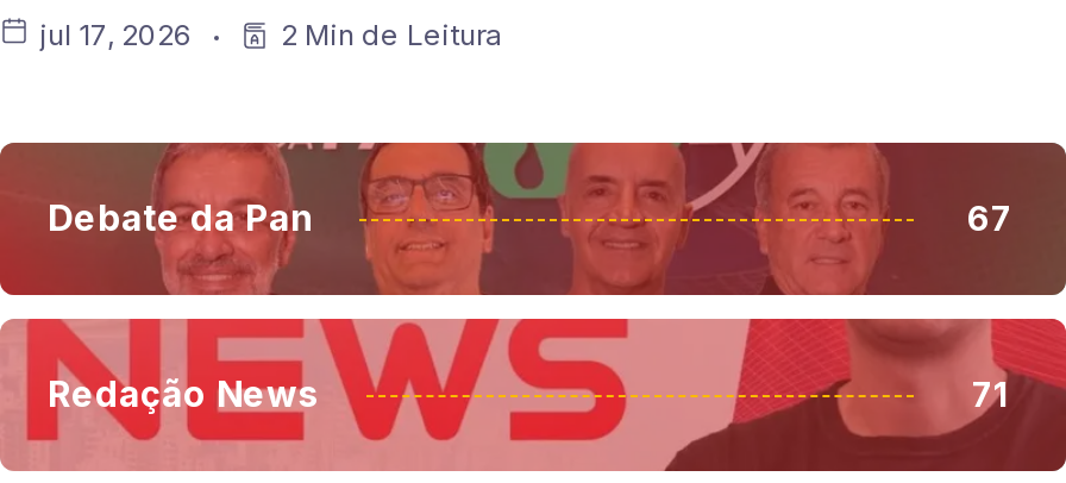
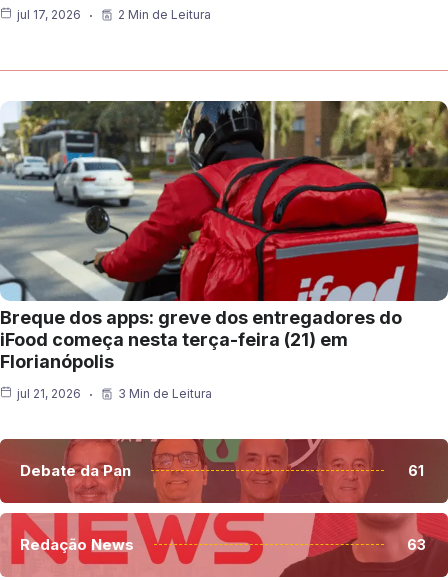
none -> [0,100,445,401] [image] | Breque dos apps: greve dos entregadores do | iFood começa nesta terça-feira (21) em | Florianópolis | jul 21, 2026 | 3 Min de Leitura
[967,197,1012,237] 67 -> [408,462,424,479] 61
[972,373,1008,414] 71 -> [406,536,425,553] 63

